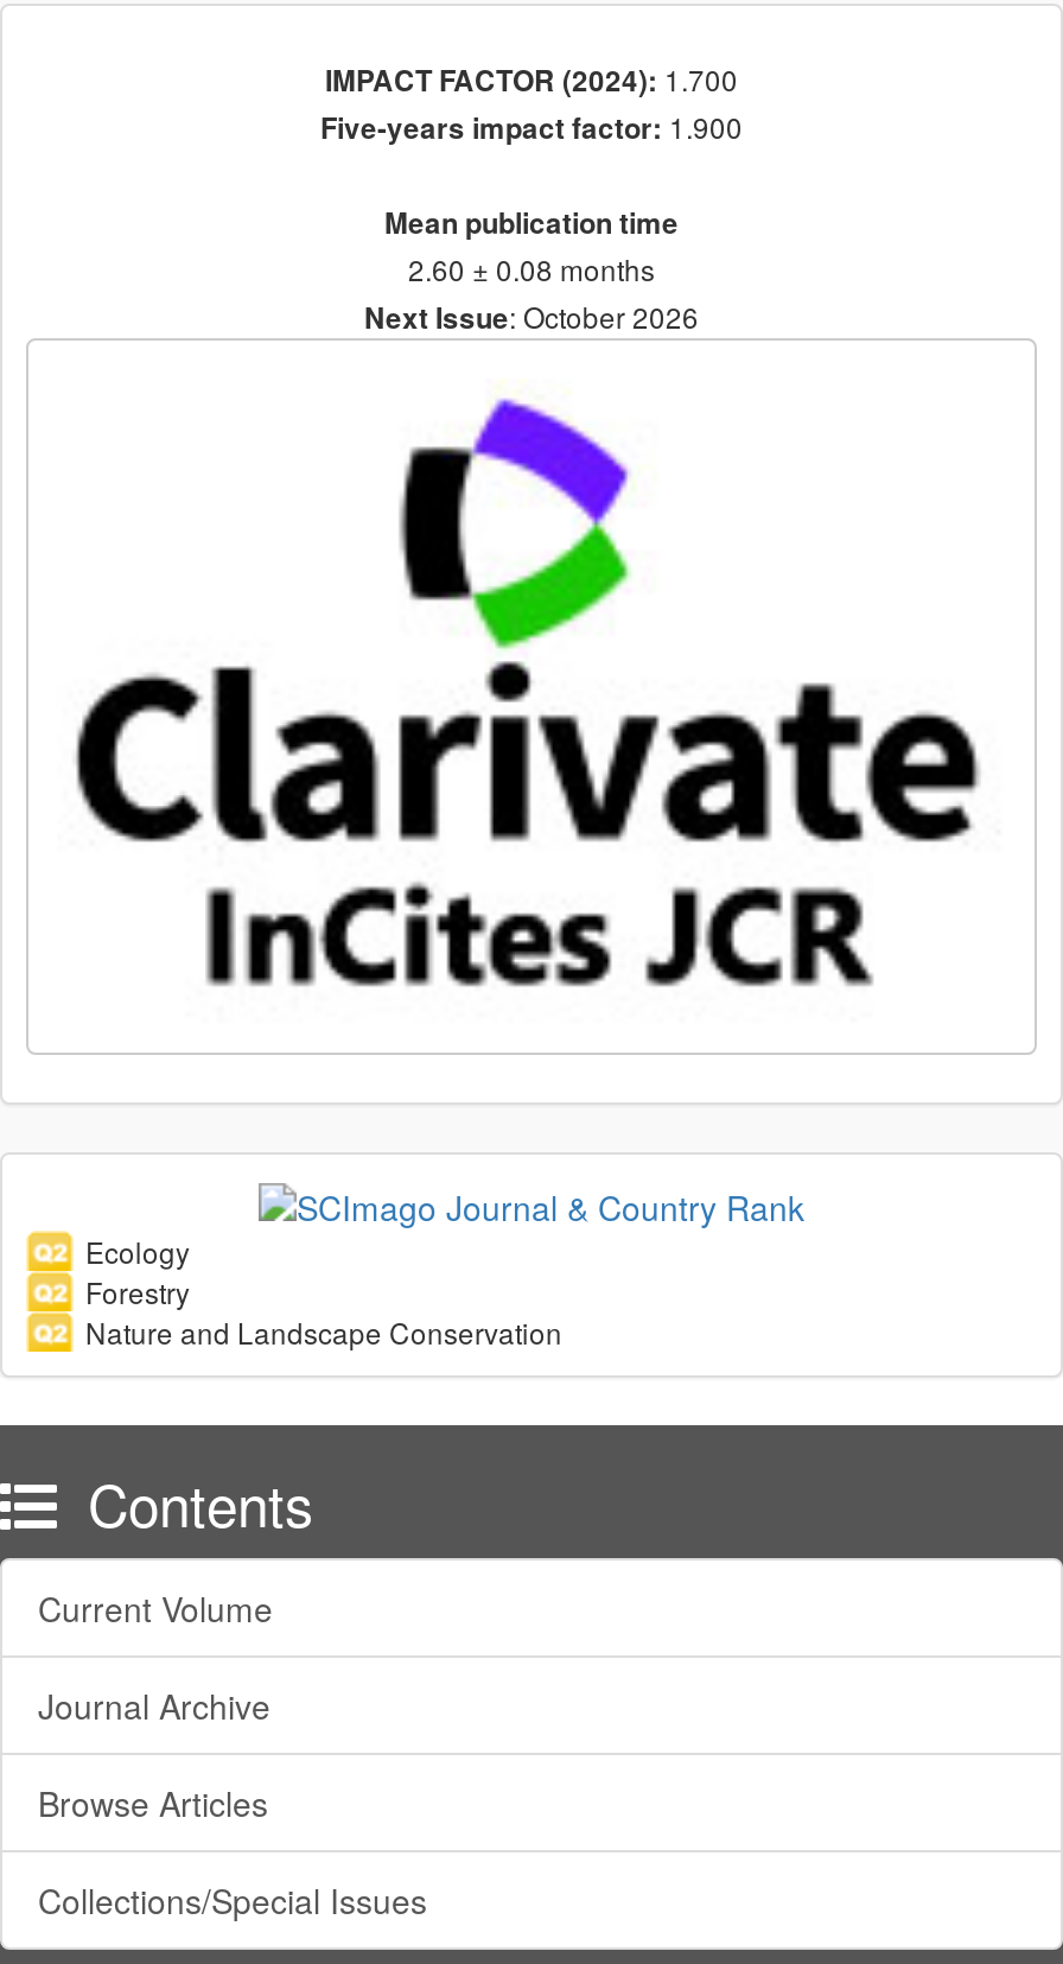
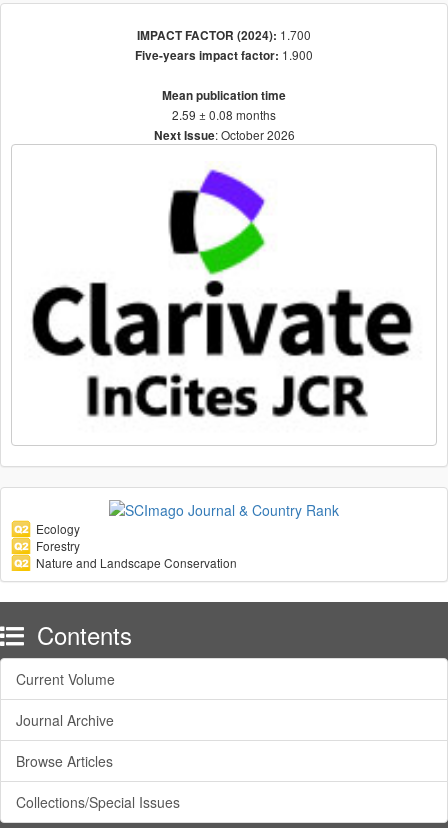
[408,248,655,288] 2.60 ± 0.08 months -> [172,106,276,123] 2.59 ± 0.08 months

